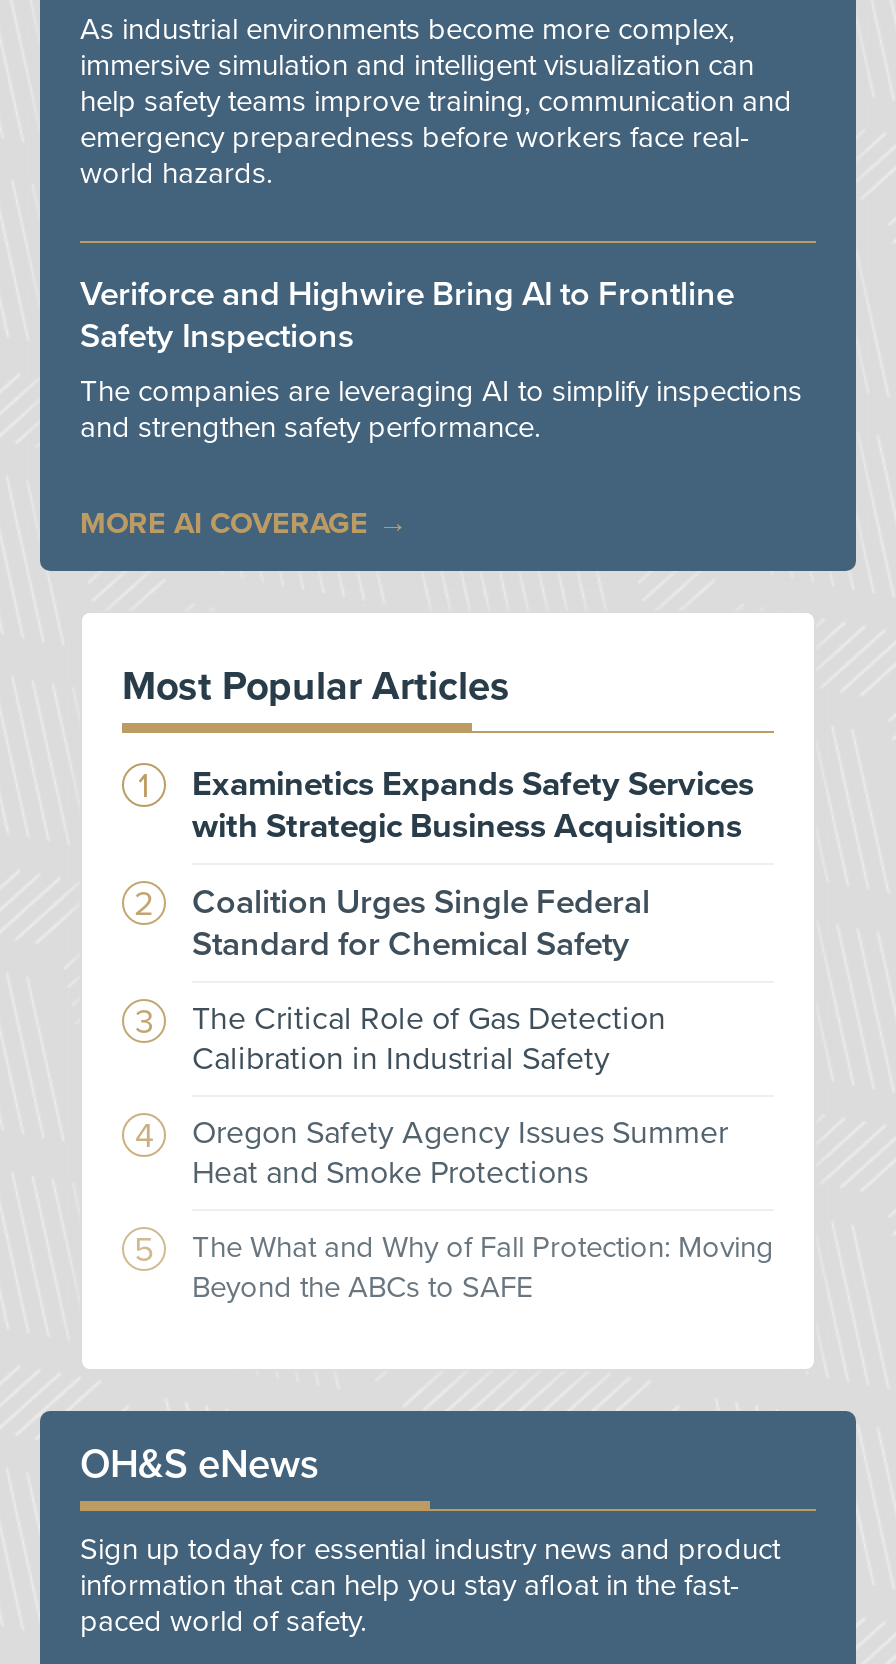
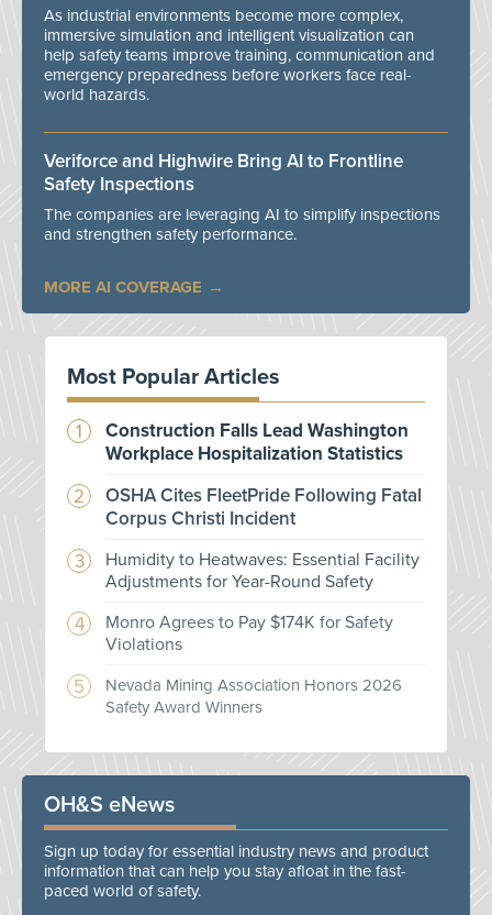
[192,763,754,847] Examinetics Expands Safety Services | with Strategic Business Acquisitions -> [105,419,409,466] Construction Falls Lead Washington | Workplace Hospitalization Statistics
[192,881,650,965] Coalition Urges Single Federal | Standard for Chemical Safety -> [105,484,422,531] OSHA Cites FleetPride Following Fatal | Corpus Christi Incident
[192,999,666,1079] The Critical Role of Gas Detection | Calibration in Industrial Safety -> [105,549,420,593] Humidity to Heatwaves: Essential Facility | Adjustments for Year-Round Safety
[192,1113,728,1193] Oregon Safety Agency Issues Summer | Heat and Smoke Protections -> [105,612,393,656] Monro Agrees to Pay $174K for Safety | Violations
[192,1229,774,1305] The What and Why of Fall Protection: Moving | Beyond the ABCs to SAFE -> [105,676,402,717] Nevada Mining Association Honors 2026 | Safety Award Winners

